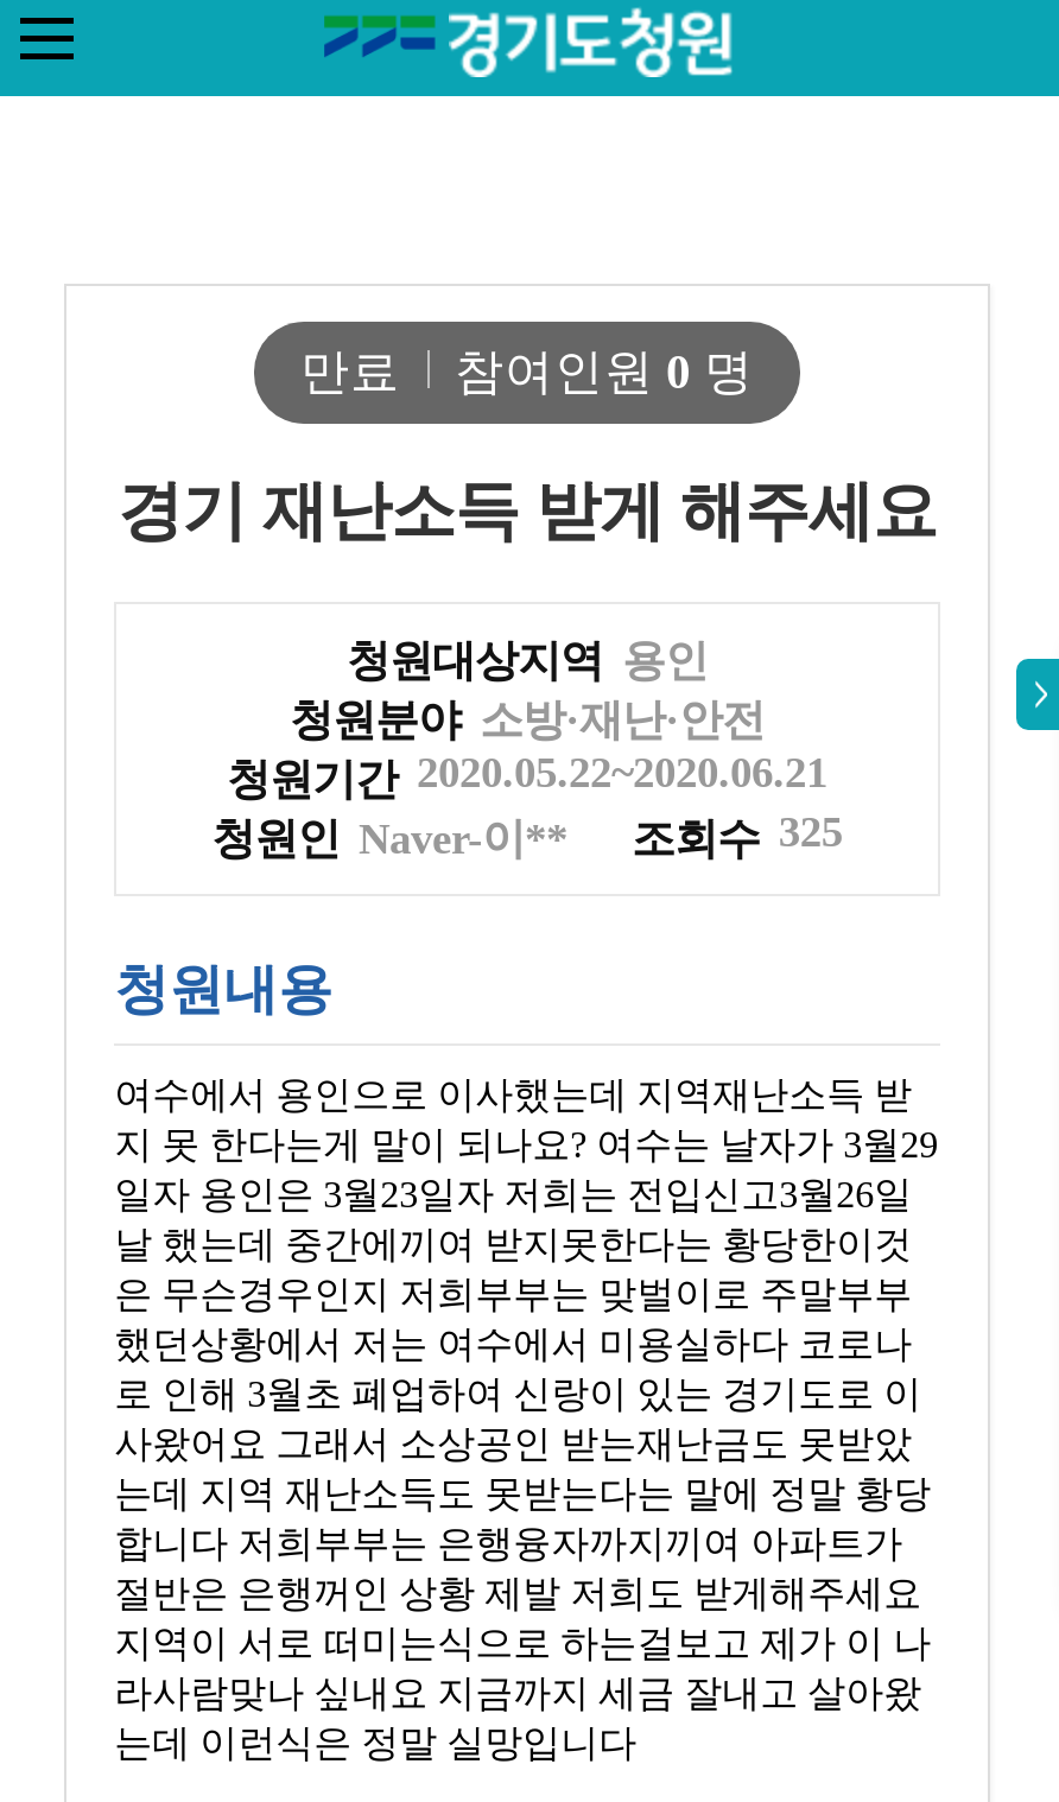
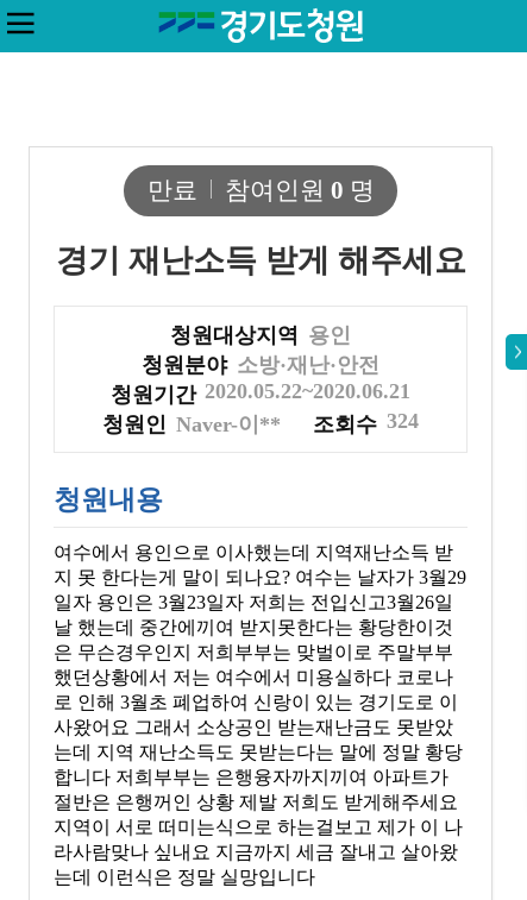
[632,808,843,863] 조회수 325 -> [313,409,419,436] 조회수 324

